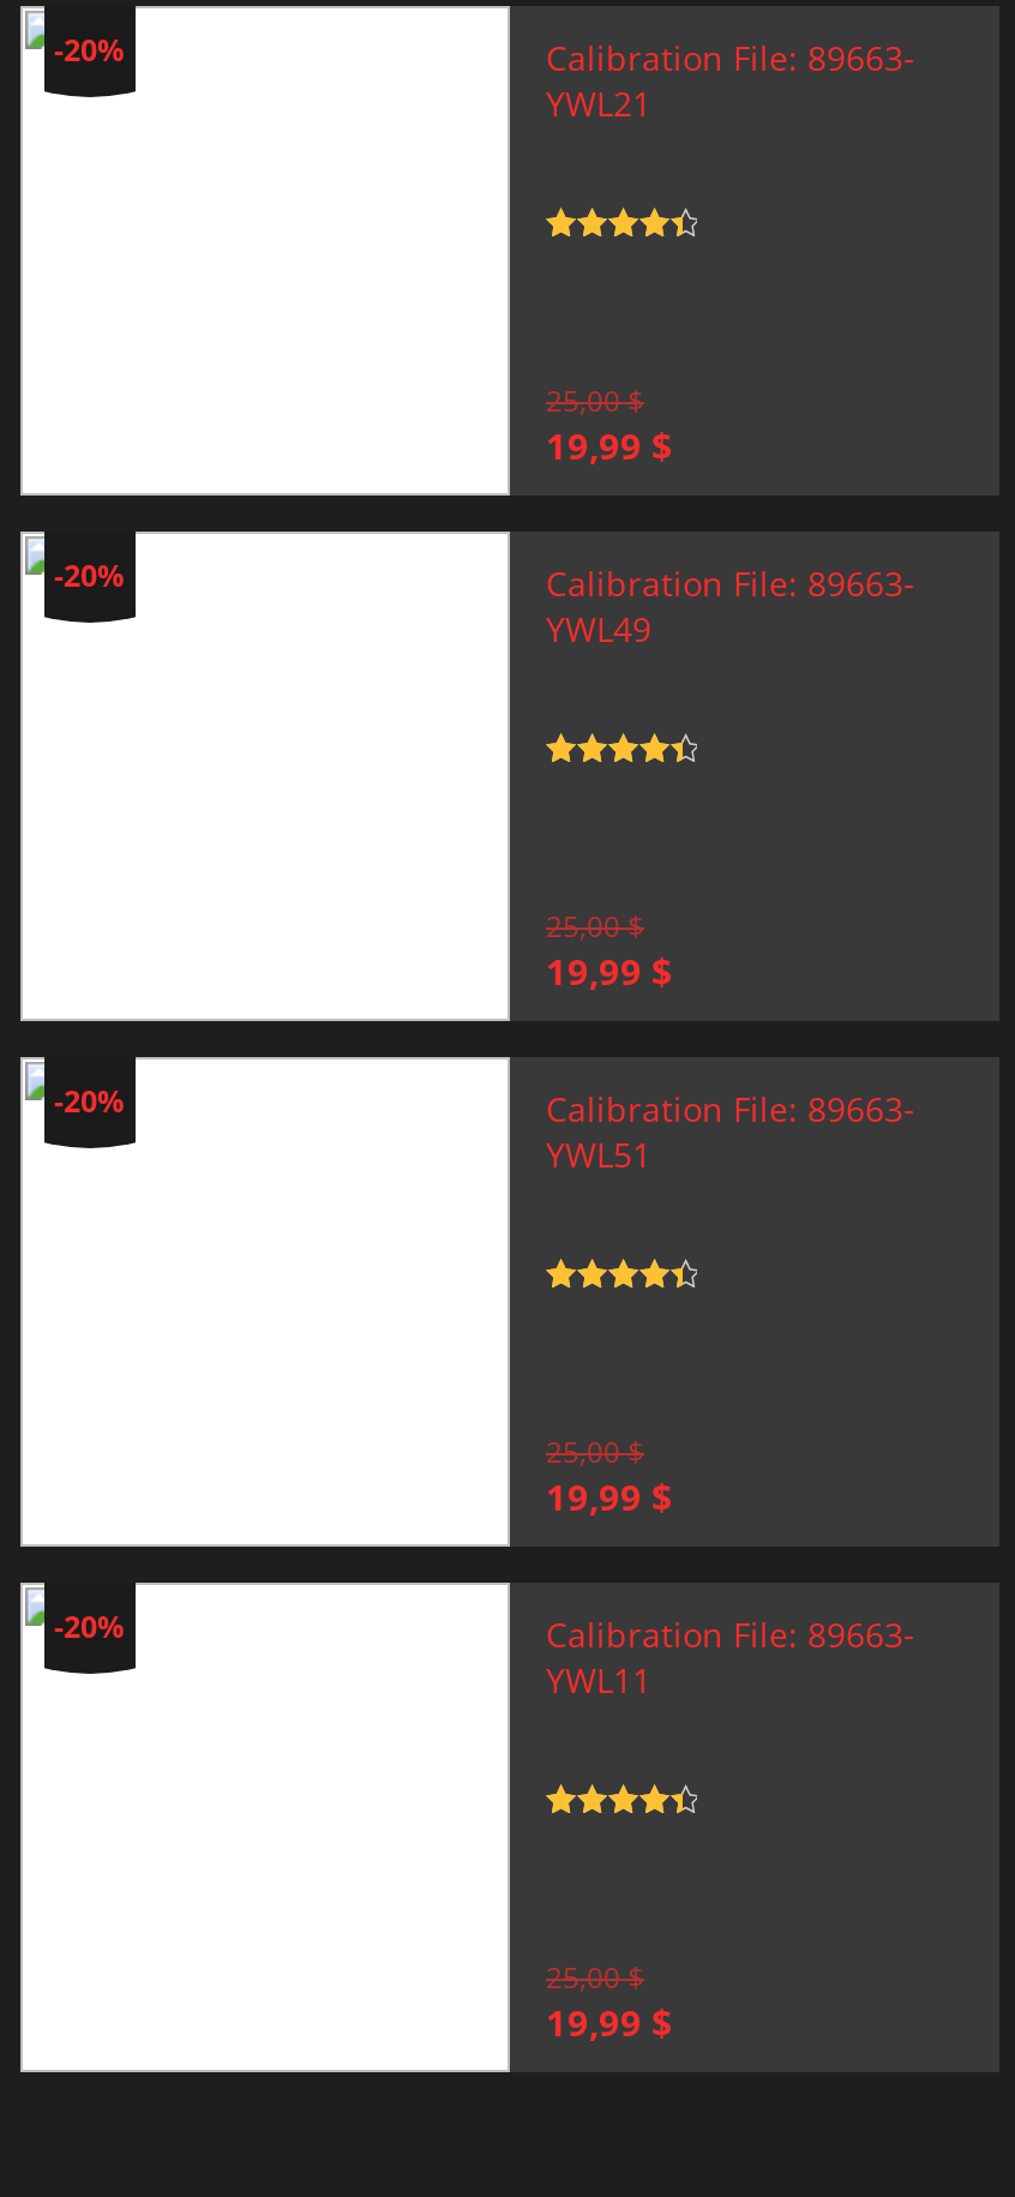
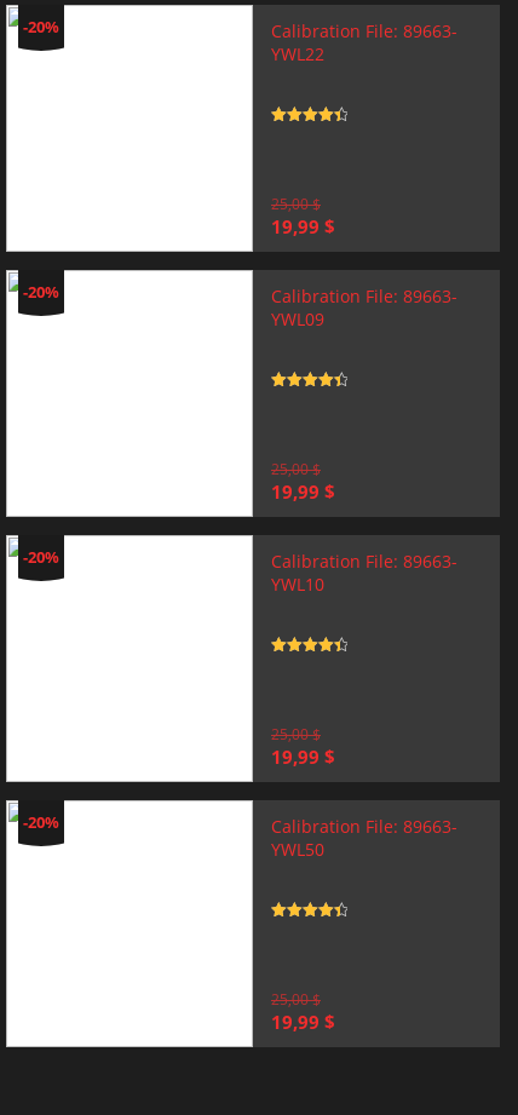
[546,80,651,126] YWL21 -> [271,42,324,65] YWL22
[546,606,651,652] YWL49 -> [271,308,324,331] YWL09
[546,1131,651,1177] YWL51 -> [271,573,324,596] YWL10
[546,1657,651,1703] YWL11 -> [271,838,324,861] YWL50

